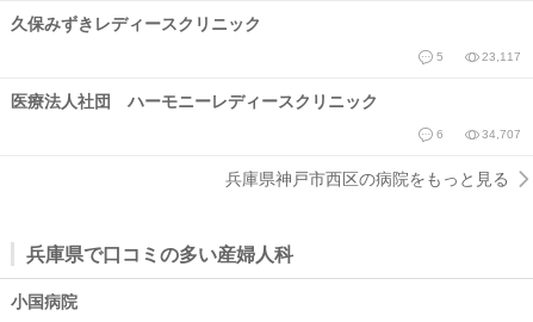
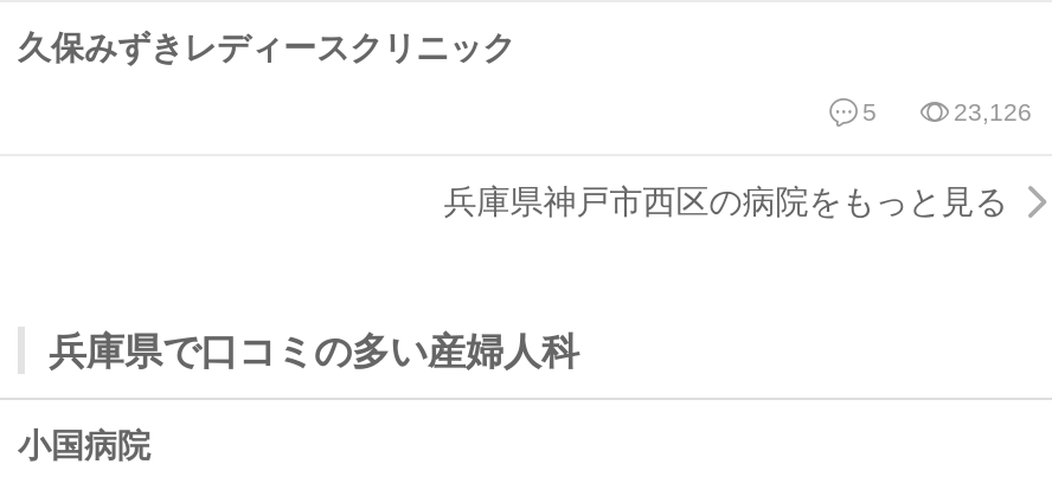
[11,50,521,141] 23,117 | 医療法人社団 ハーモニーレディースクリニック | 6 | 34,707 -> [954,99,1032,125] 23,126

